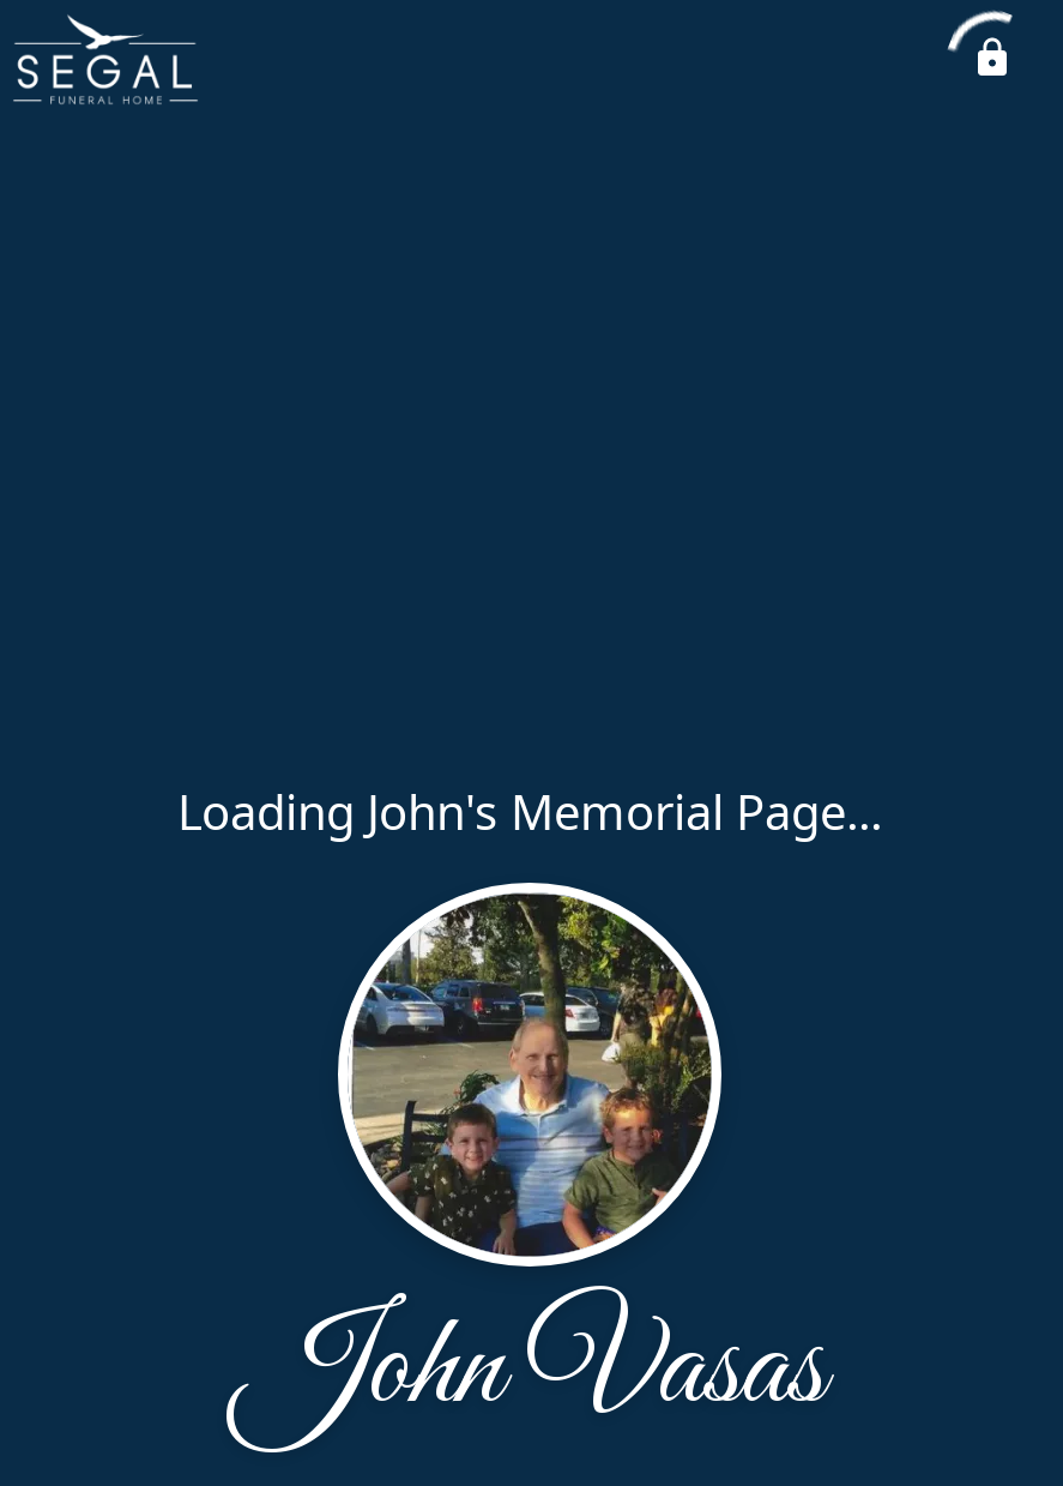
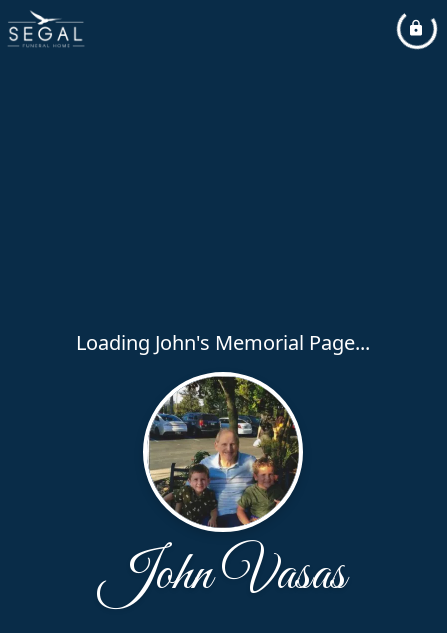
[947,10,1043,108] [image] -> [396,9,438,50] [image]

